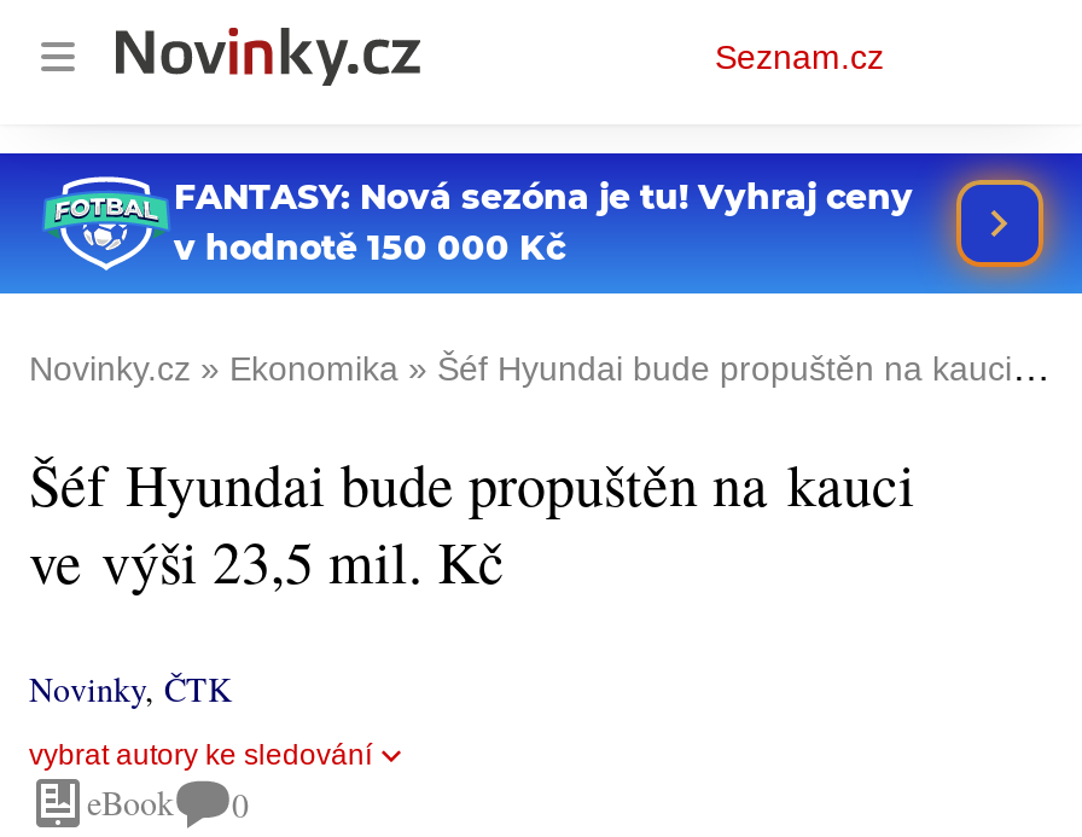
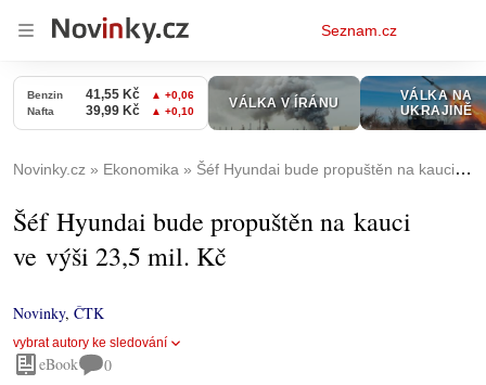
[7,151,1075,296] [image] -> [3,74,483,136] [image]

